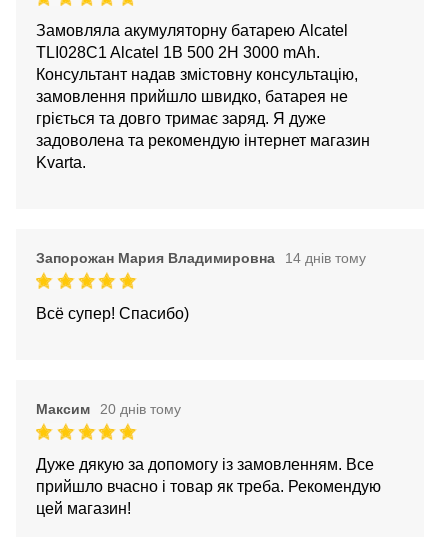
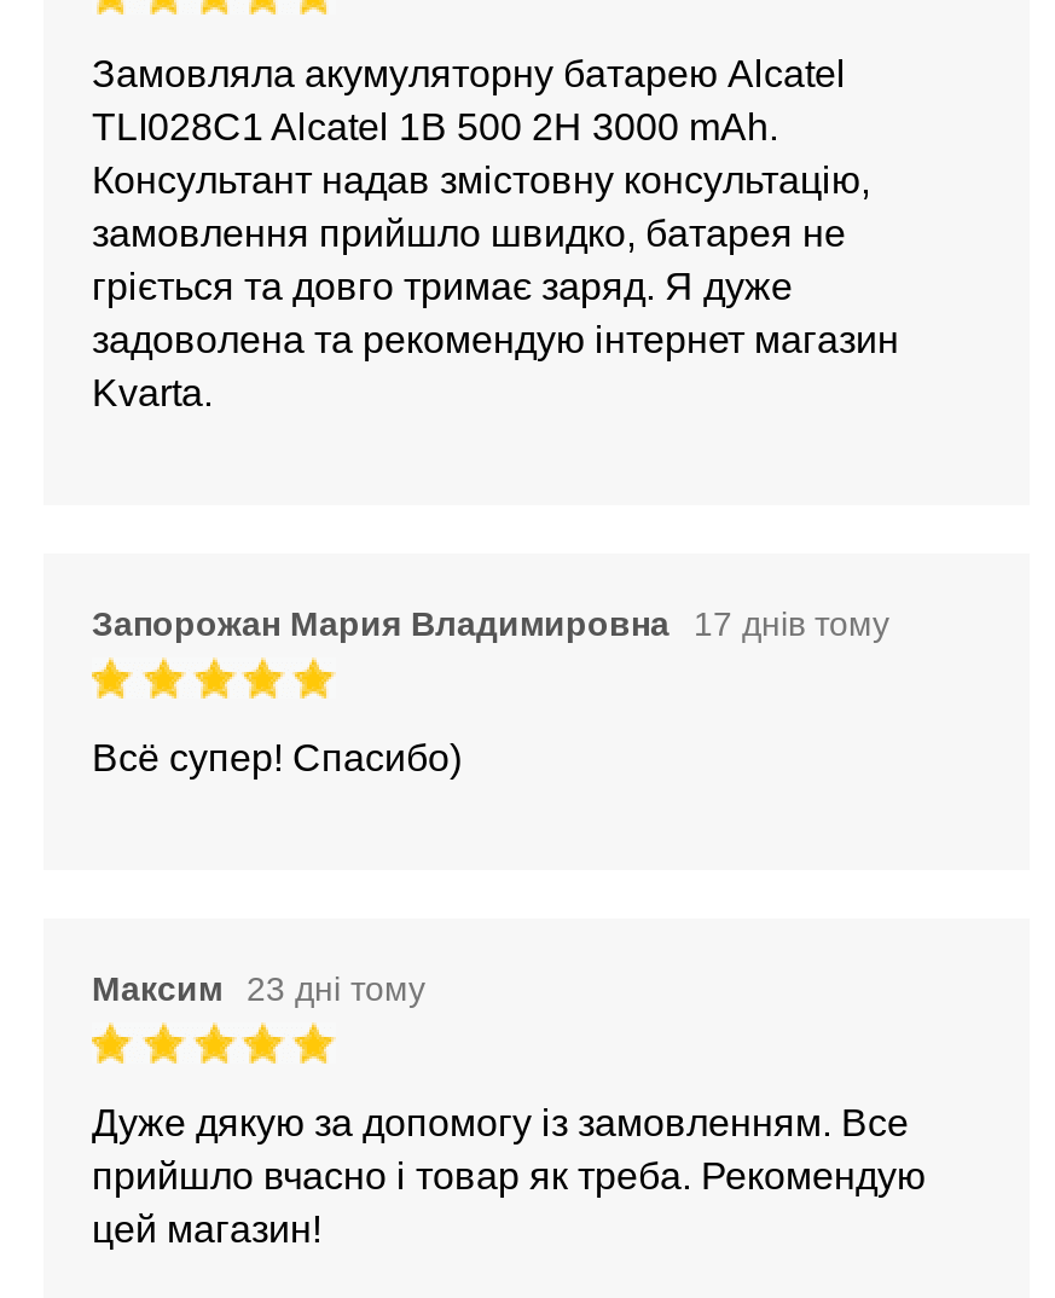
[36,250,366,266] Запорожан Мария Владимировна 14 днів тому -> [92,604,889,642] Запорожан Мария Владимировна 17 днів тому
[36,401,181,417] Максим 20 днів тому -> [92,969,425,1007] Максим 23 дні тому

